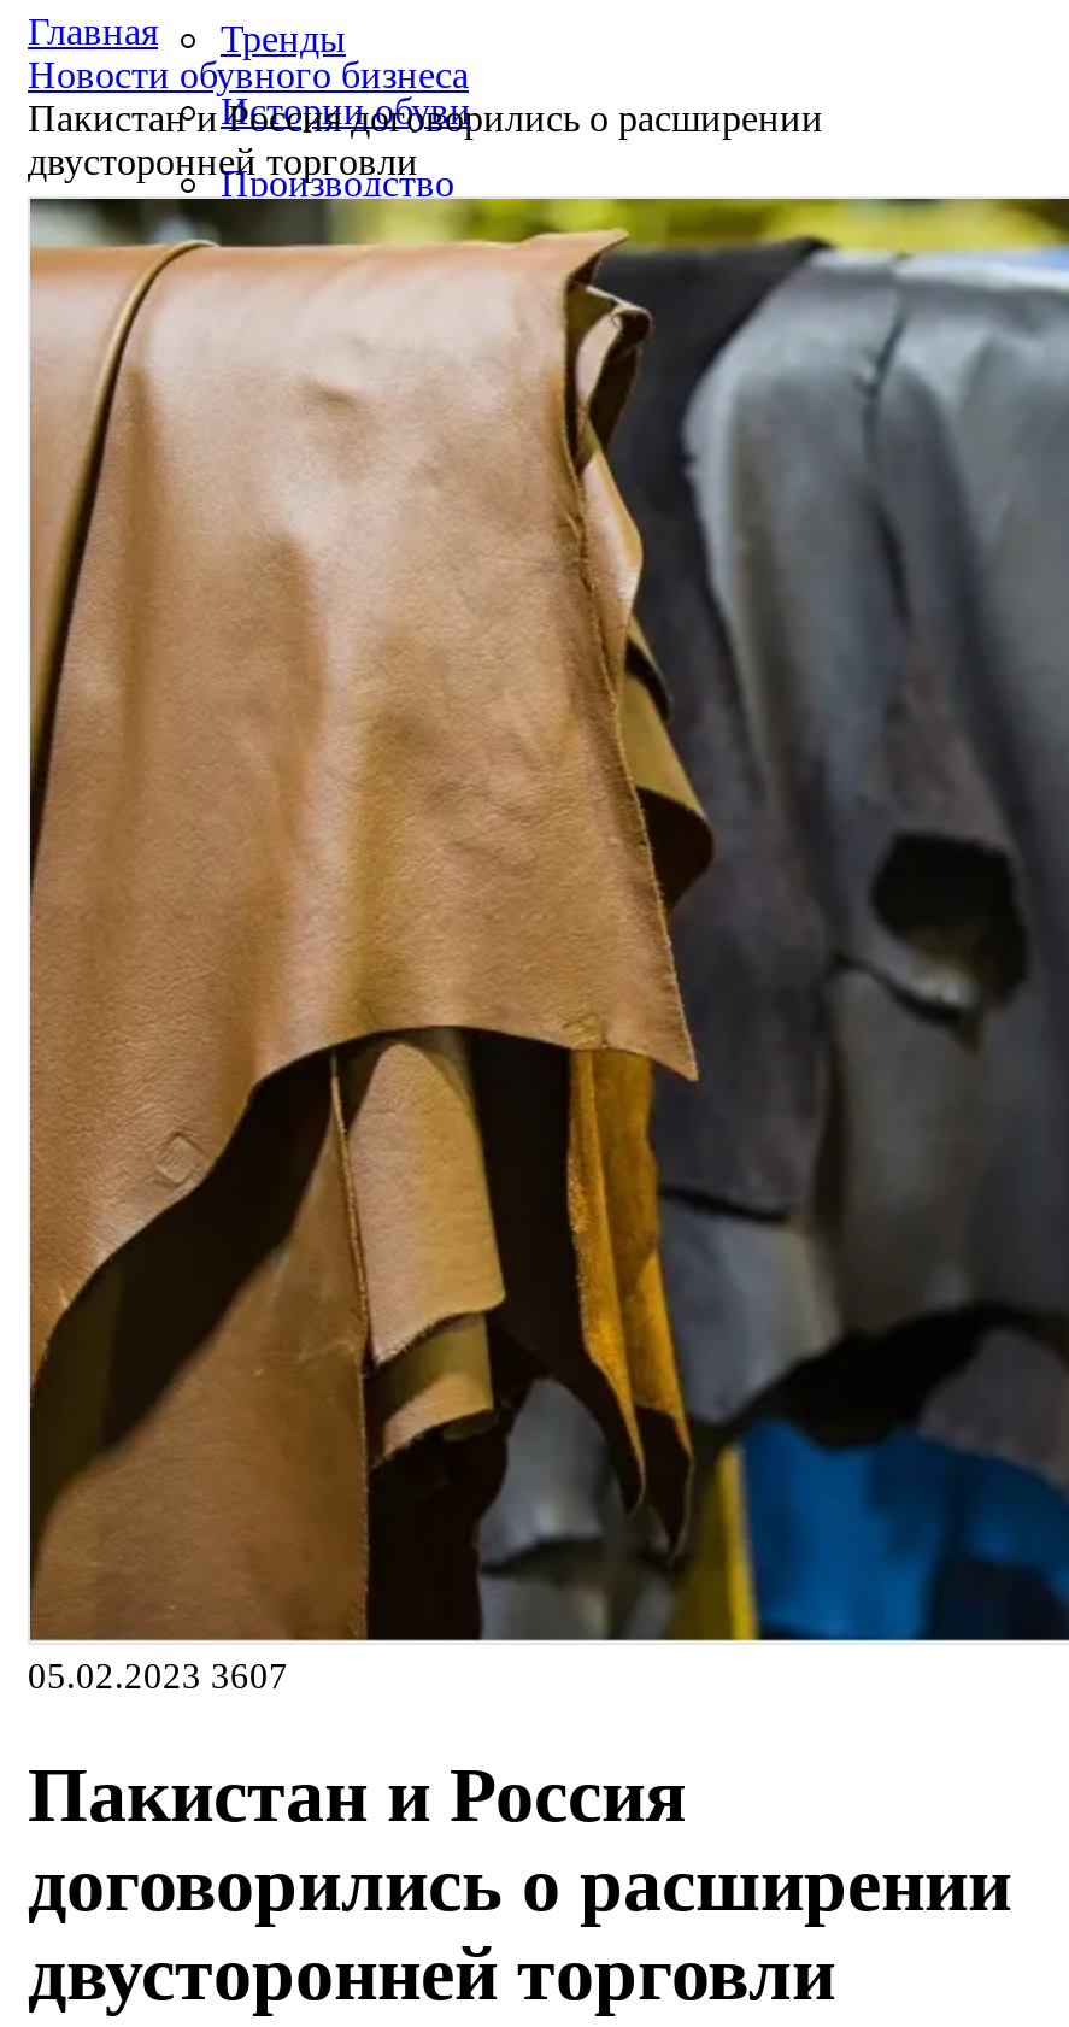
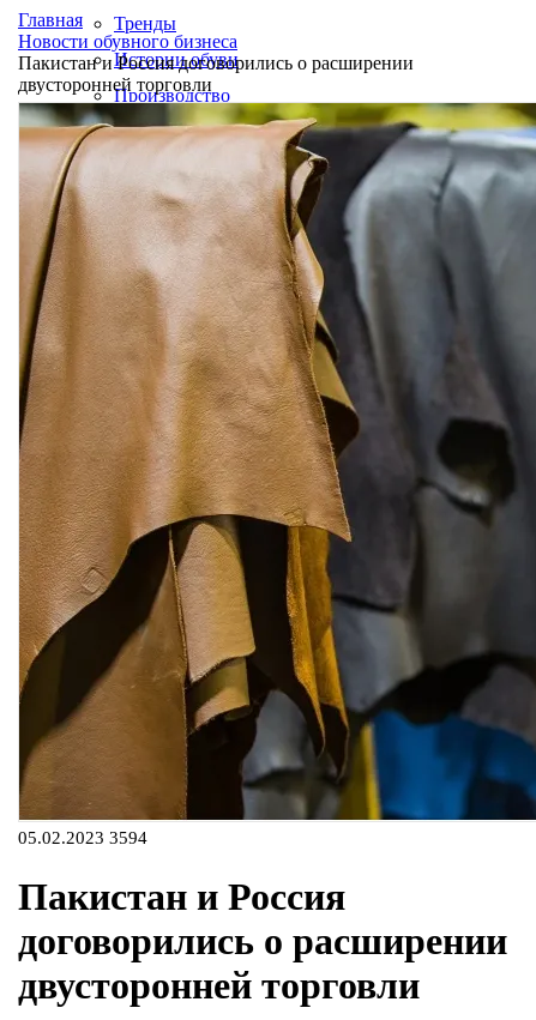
[28,1658,288,1696] 05.02.2023 3607 -> [18,829,147,848] 05.02.2023 3594

